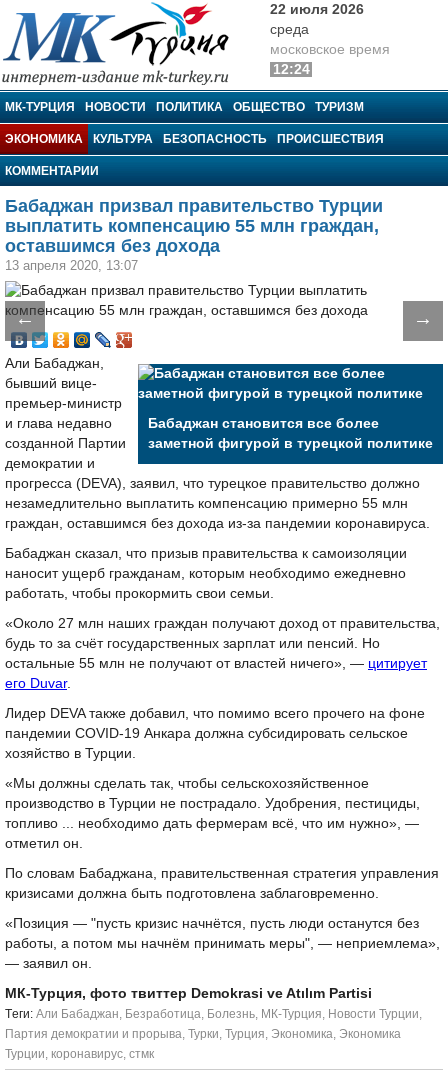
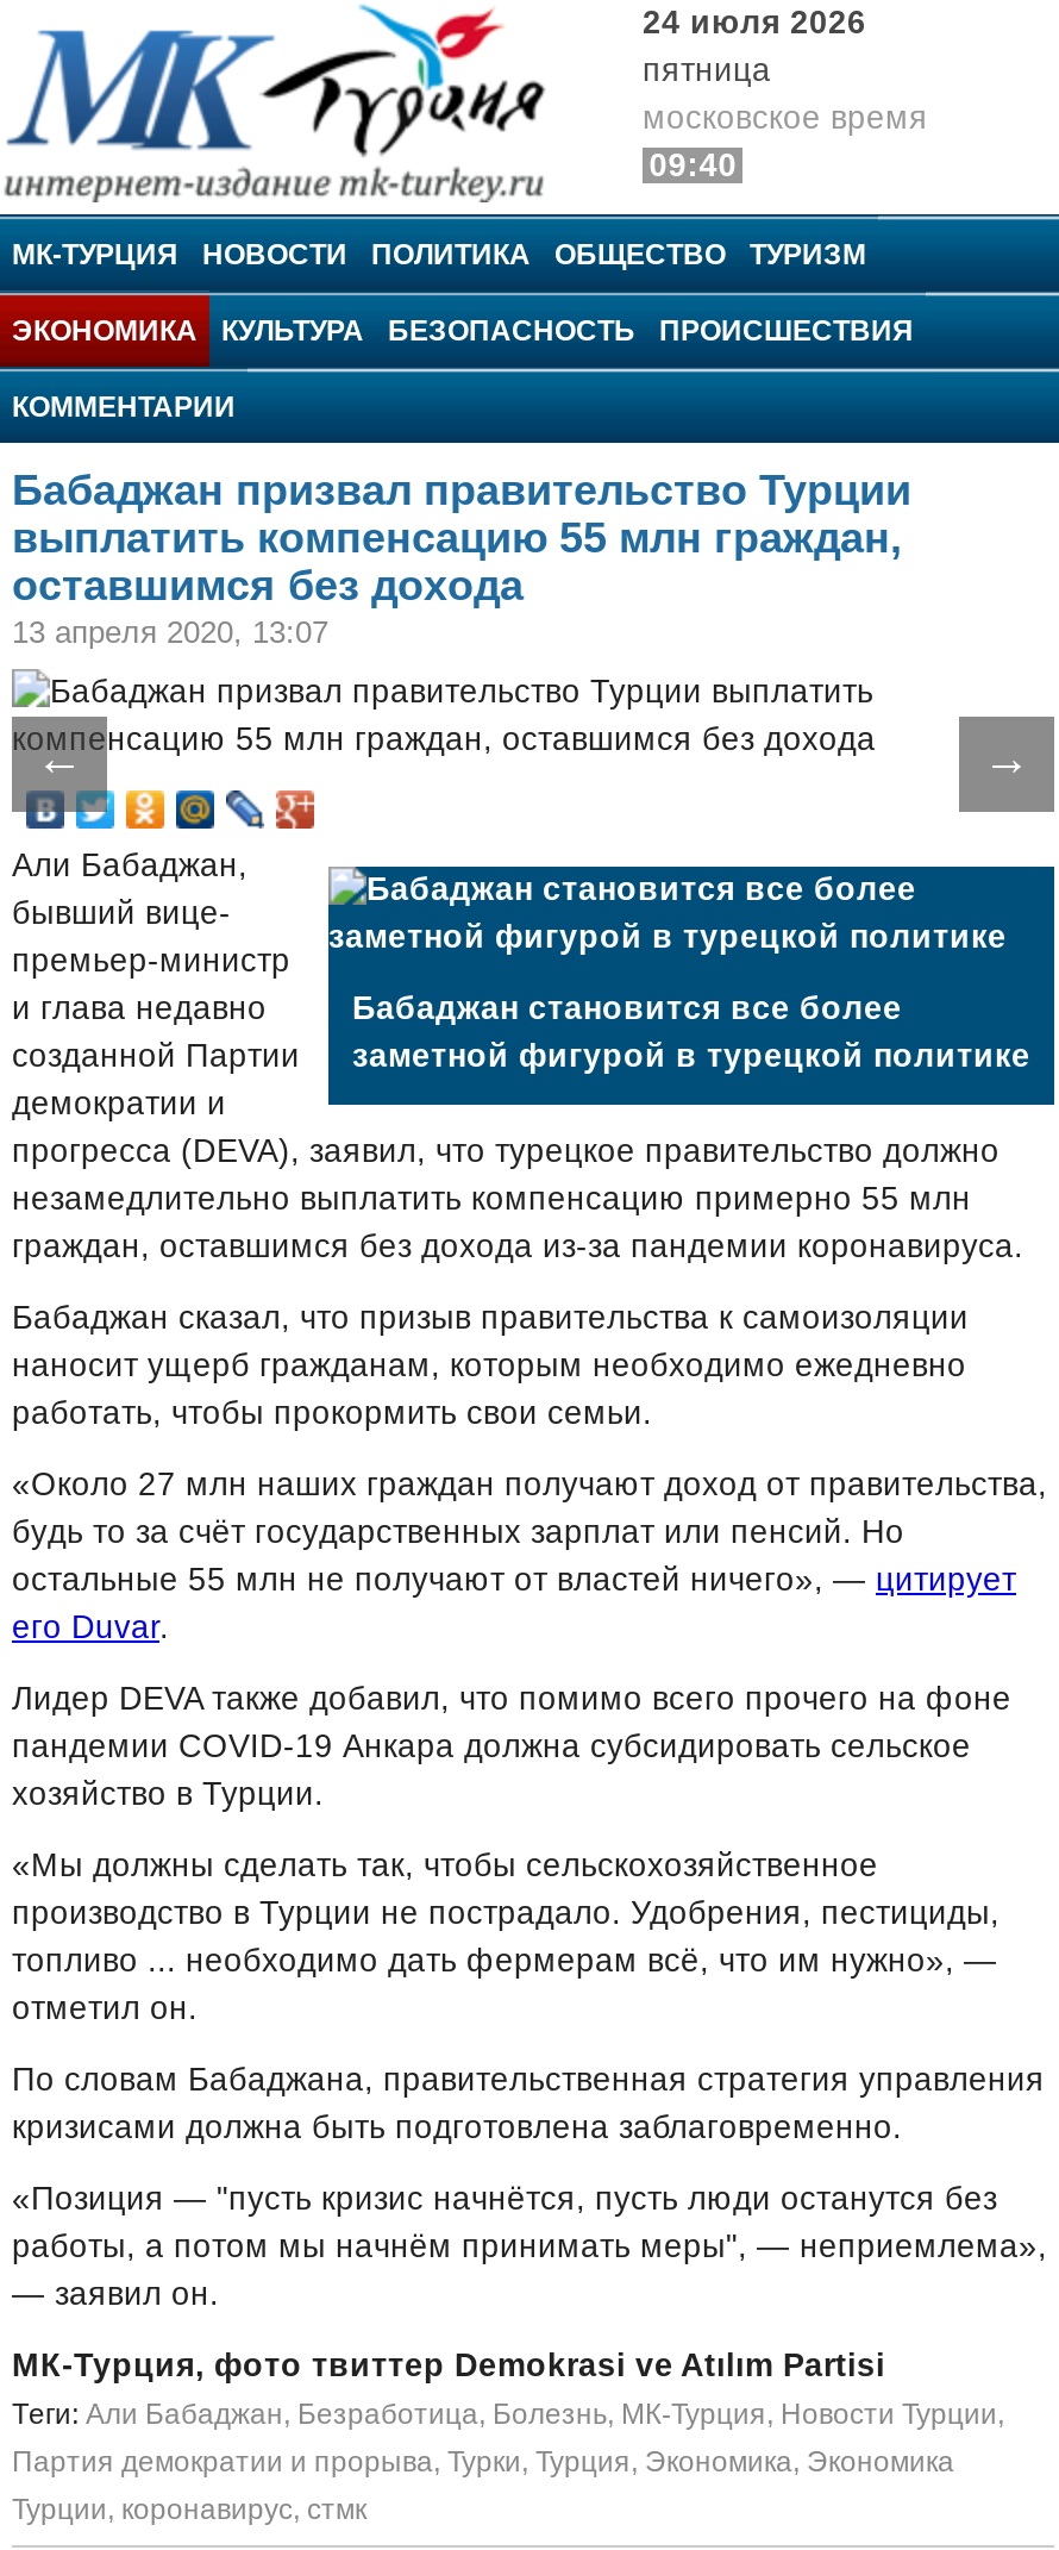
[270,2,364,37] 22 июля 2026 | среда -> [643,5,866,88] 24 июля 2026 | пятница
[273,62,310,77] 12:24 -> [649,148,737,183] 09:40

